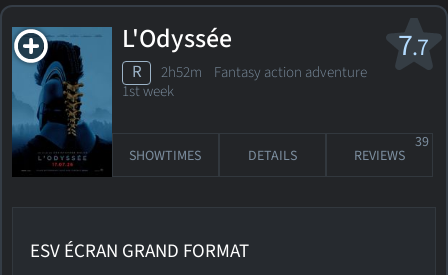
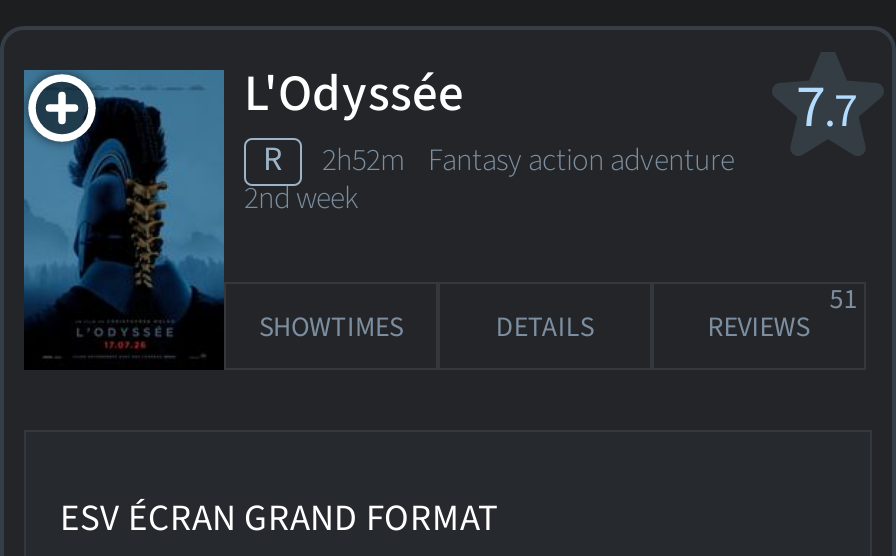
[122,80,174,102] 1st week -> [244,176,358,220] 2nd week
[415,132,429,152] 39 -> [829,280,857,320] 51

